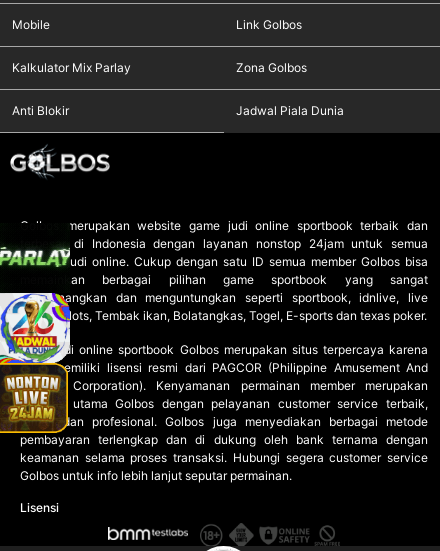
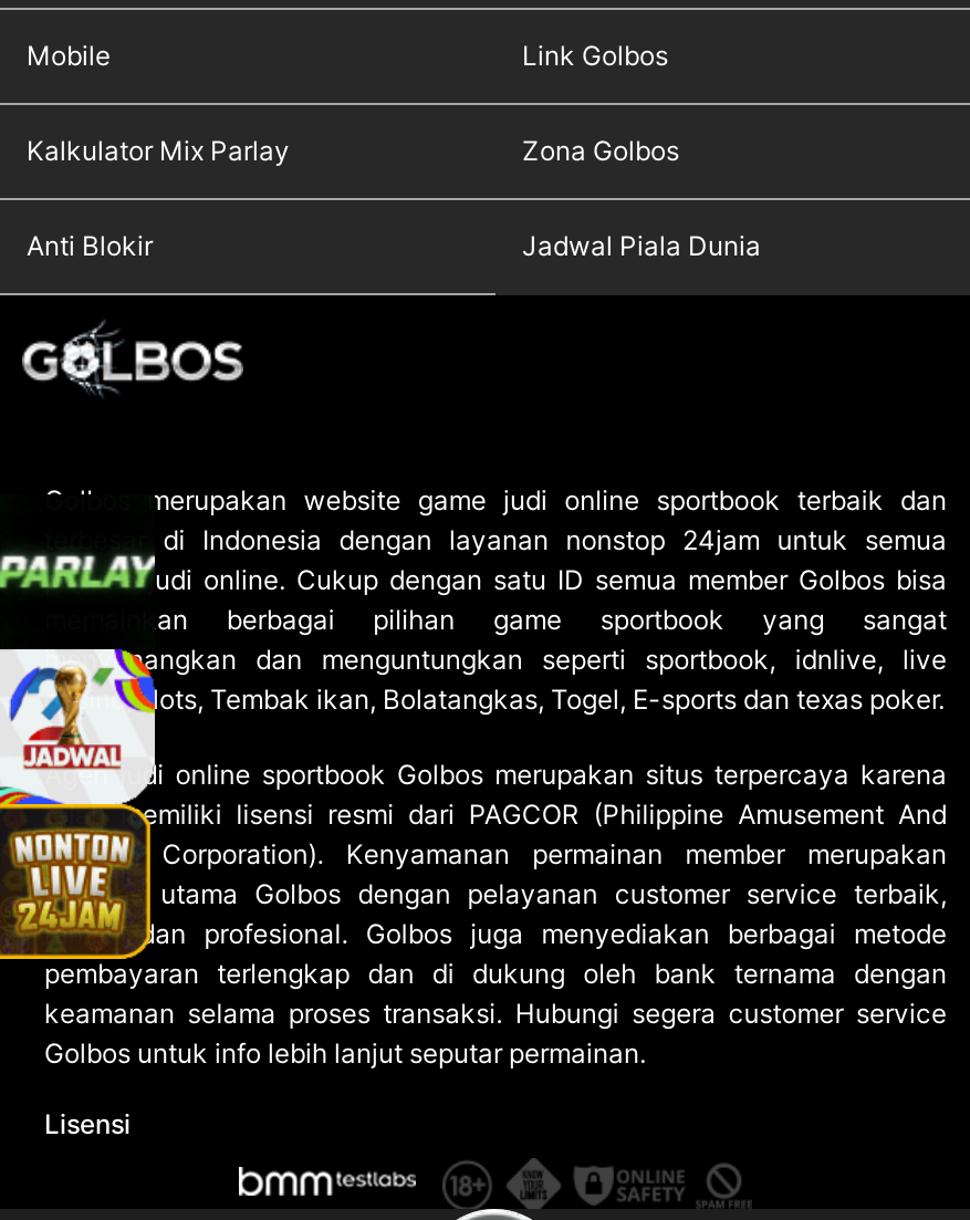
[3,298,70,361] [image] -> [7,663,126,797] [image]

